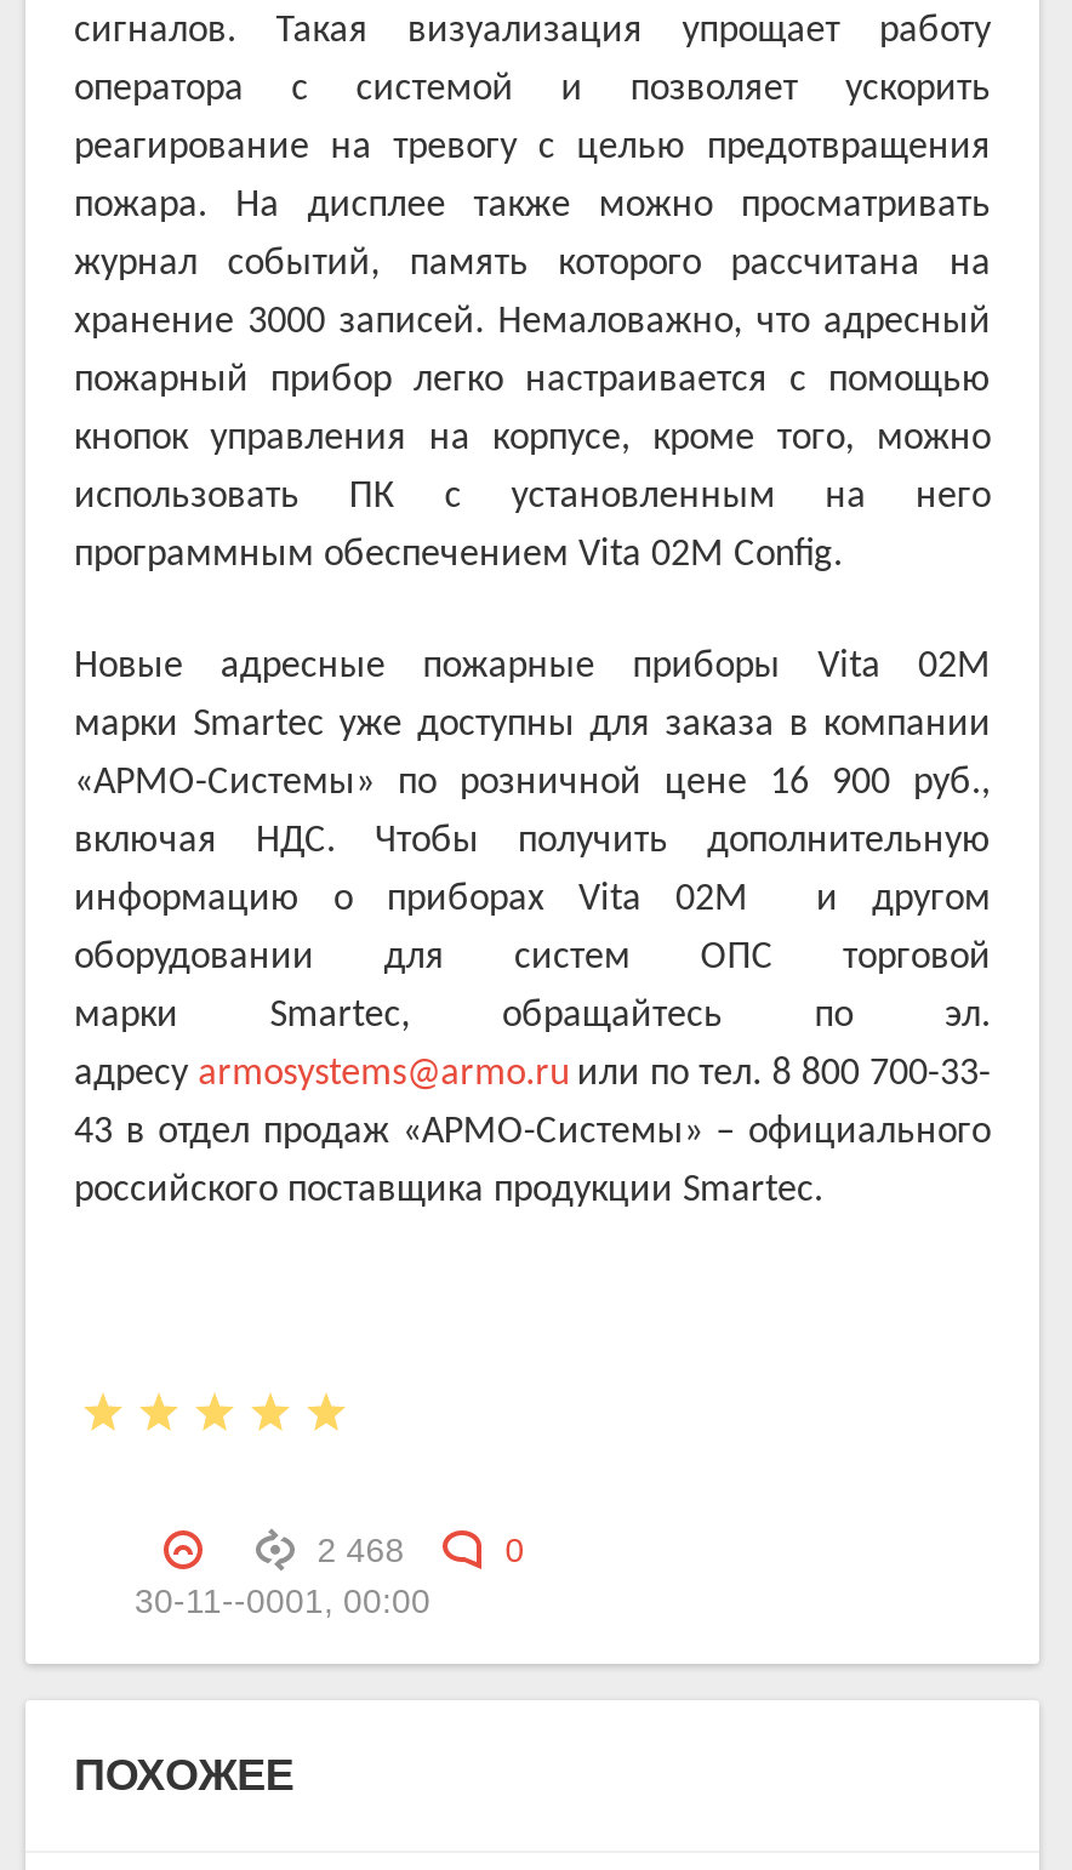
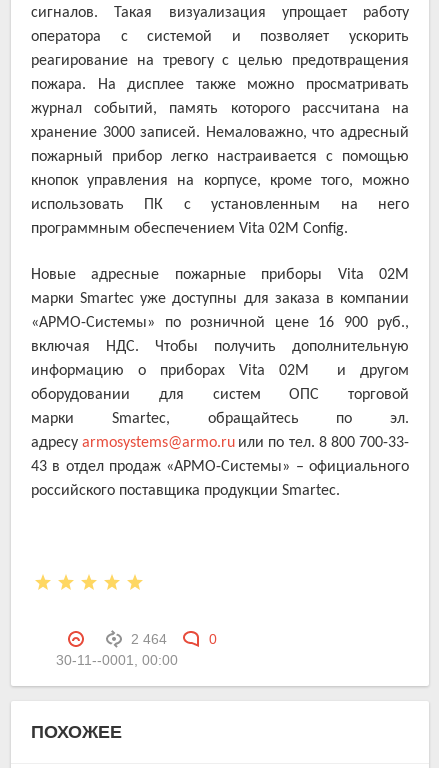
[307,1532,404,1570] 2 468 -> [127,631,167,647] 2 464

